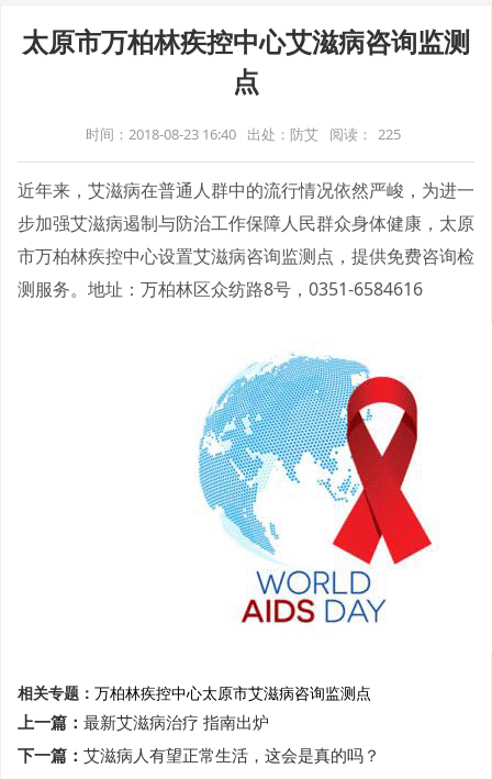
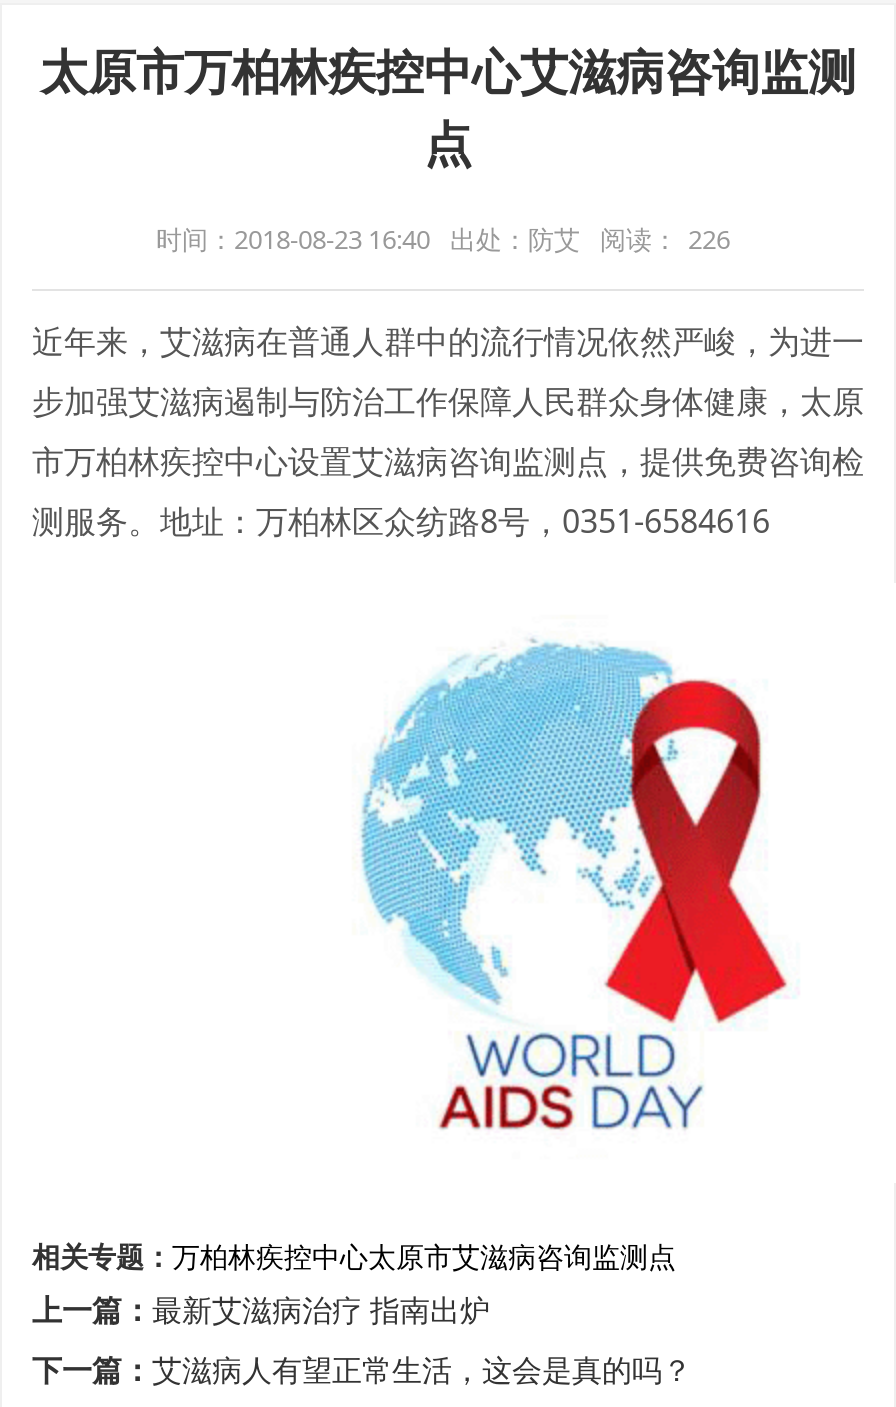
[86,124,401,144] 时间：2018-08-23 16:40 出处：防艾 阅读： 225 -> [156,221,730,257] 时间：2018-08-23 16:40 出处：防艾 阅读： 226

